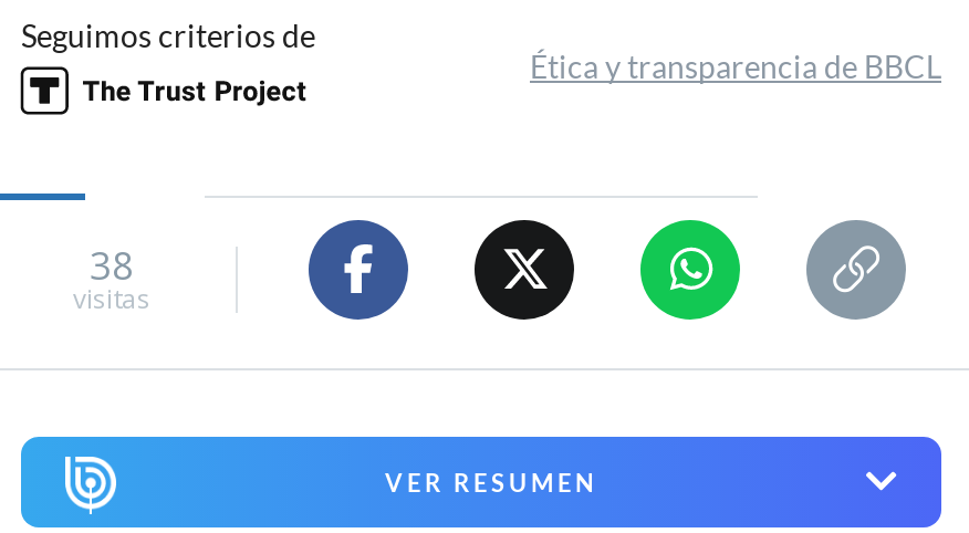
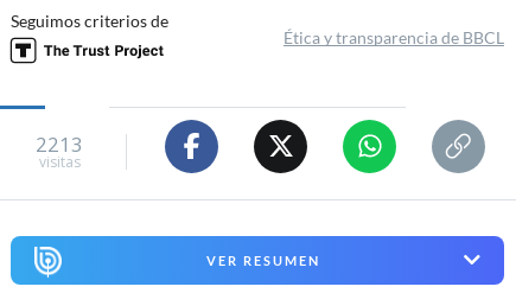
[90,241,134,292] 38 -> [36,131,83,158] 2213

